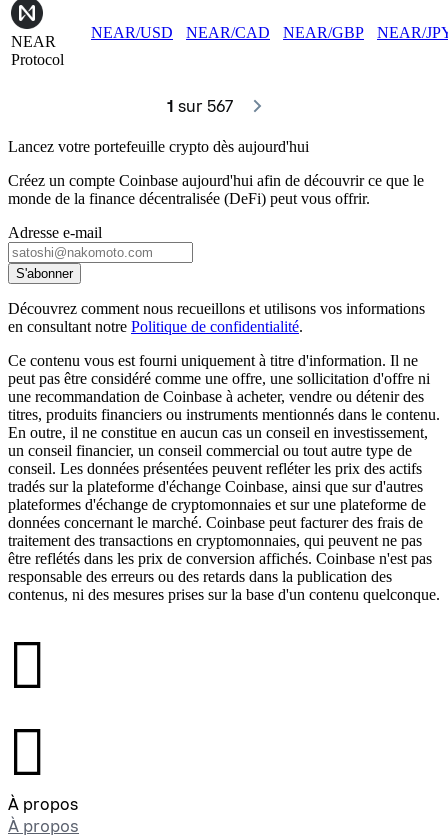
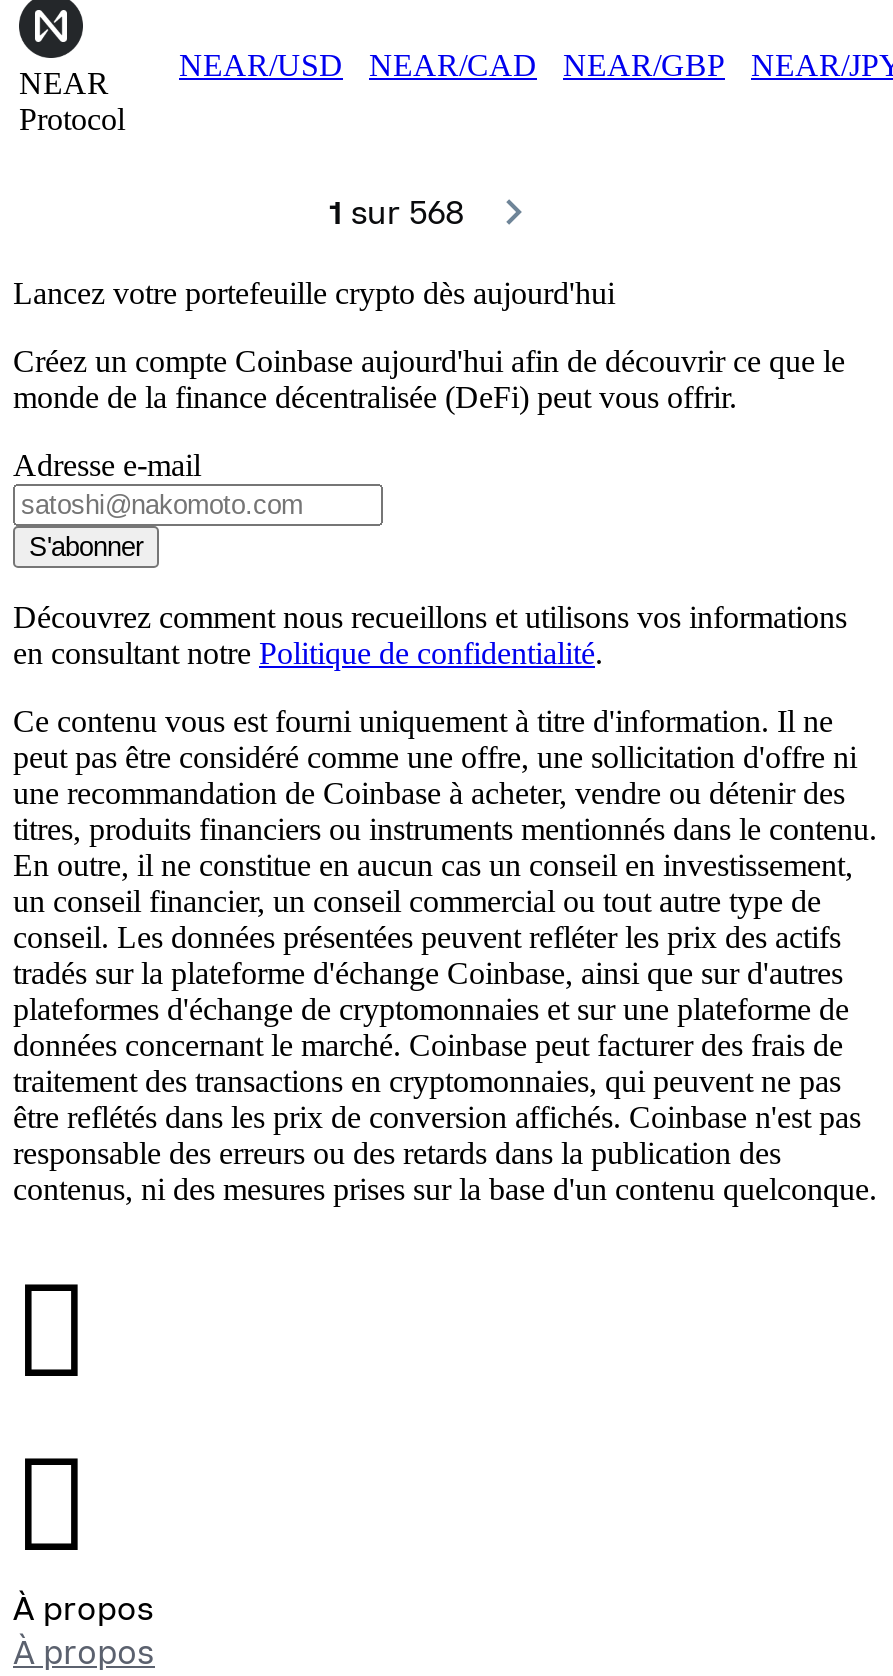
[167,95,233,115] 1 sur 567 -> [329,191,465,231] 1 sur 568

